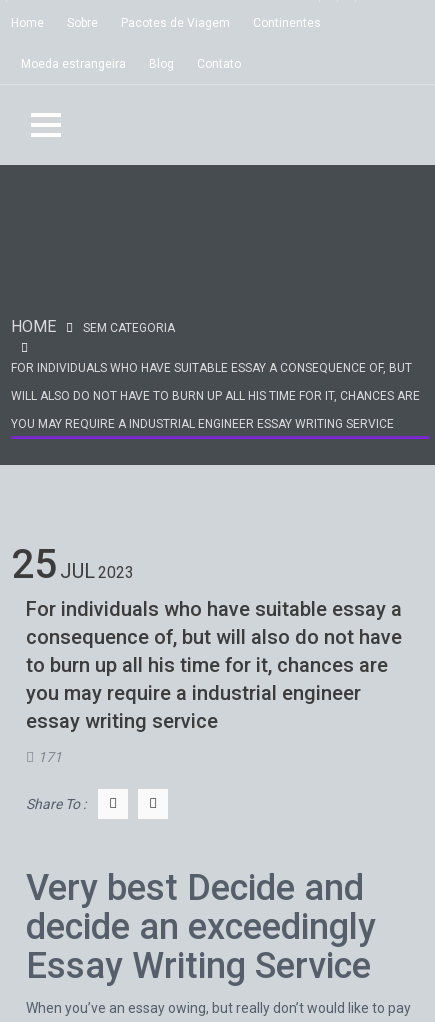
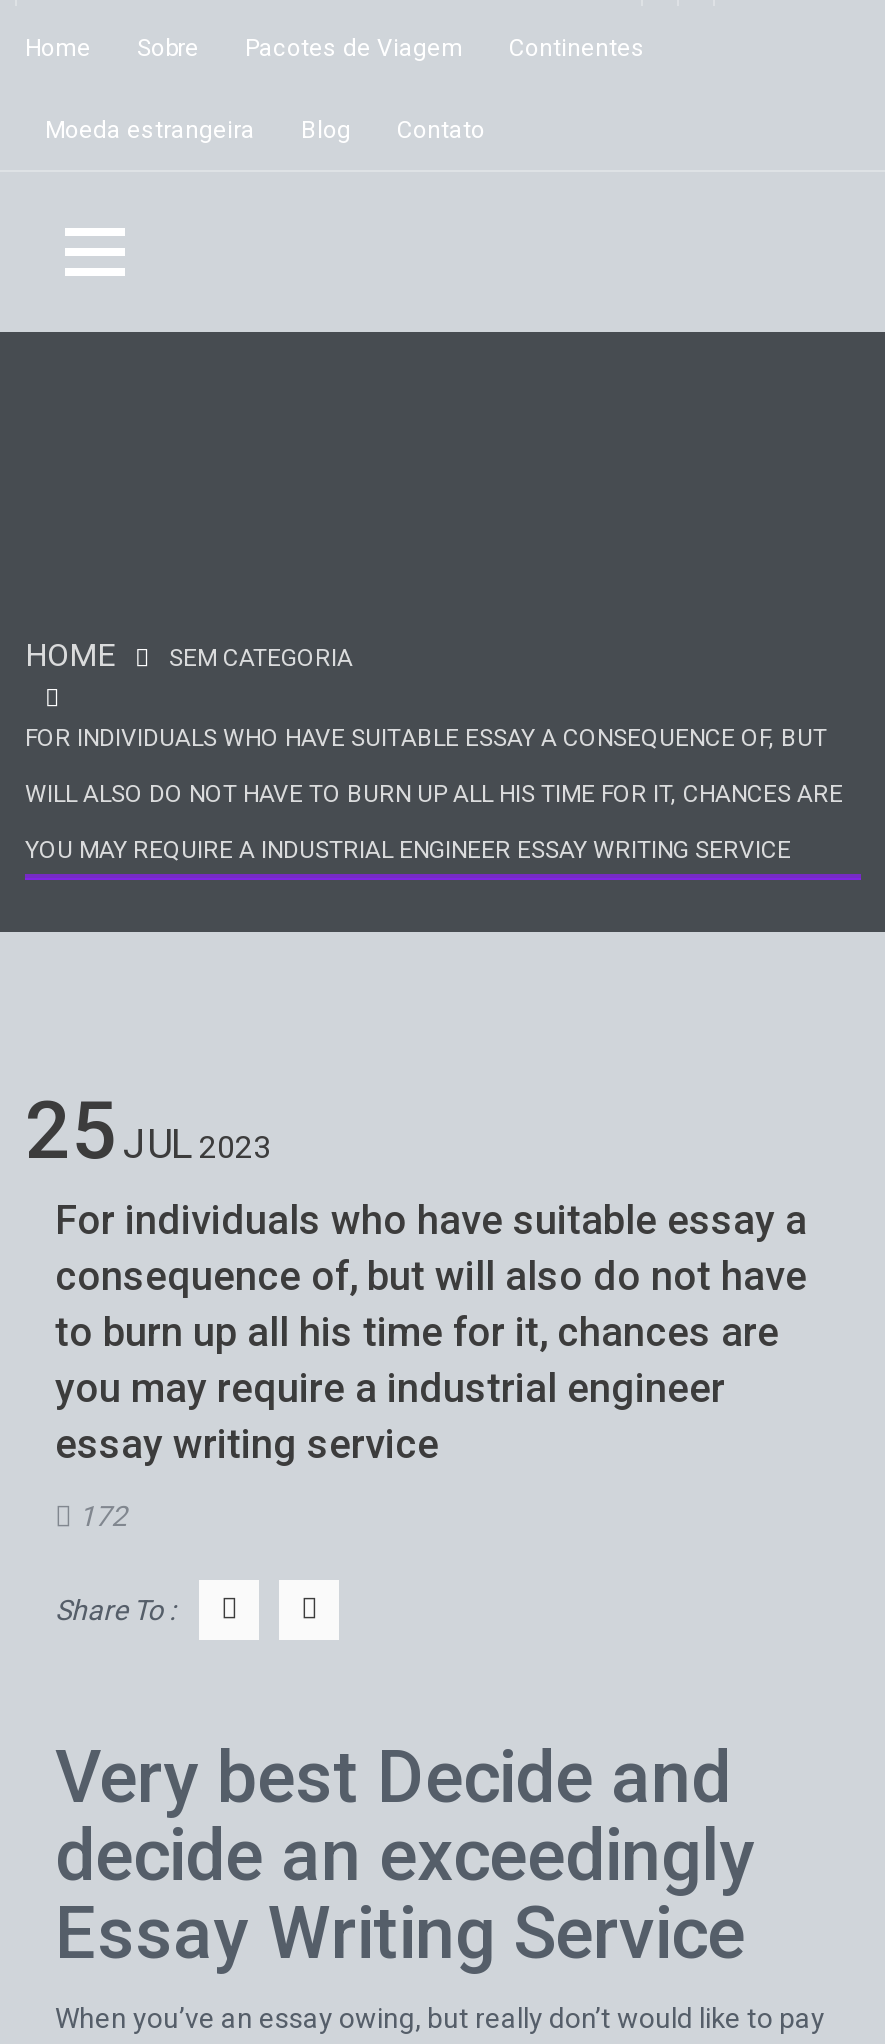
[38,749,62,765] 171 -> [79,1500,127,1532] 172

